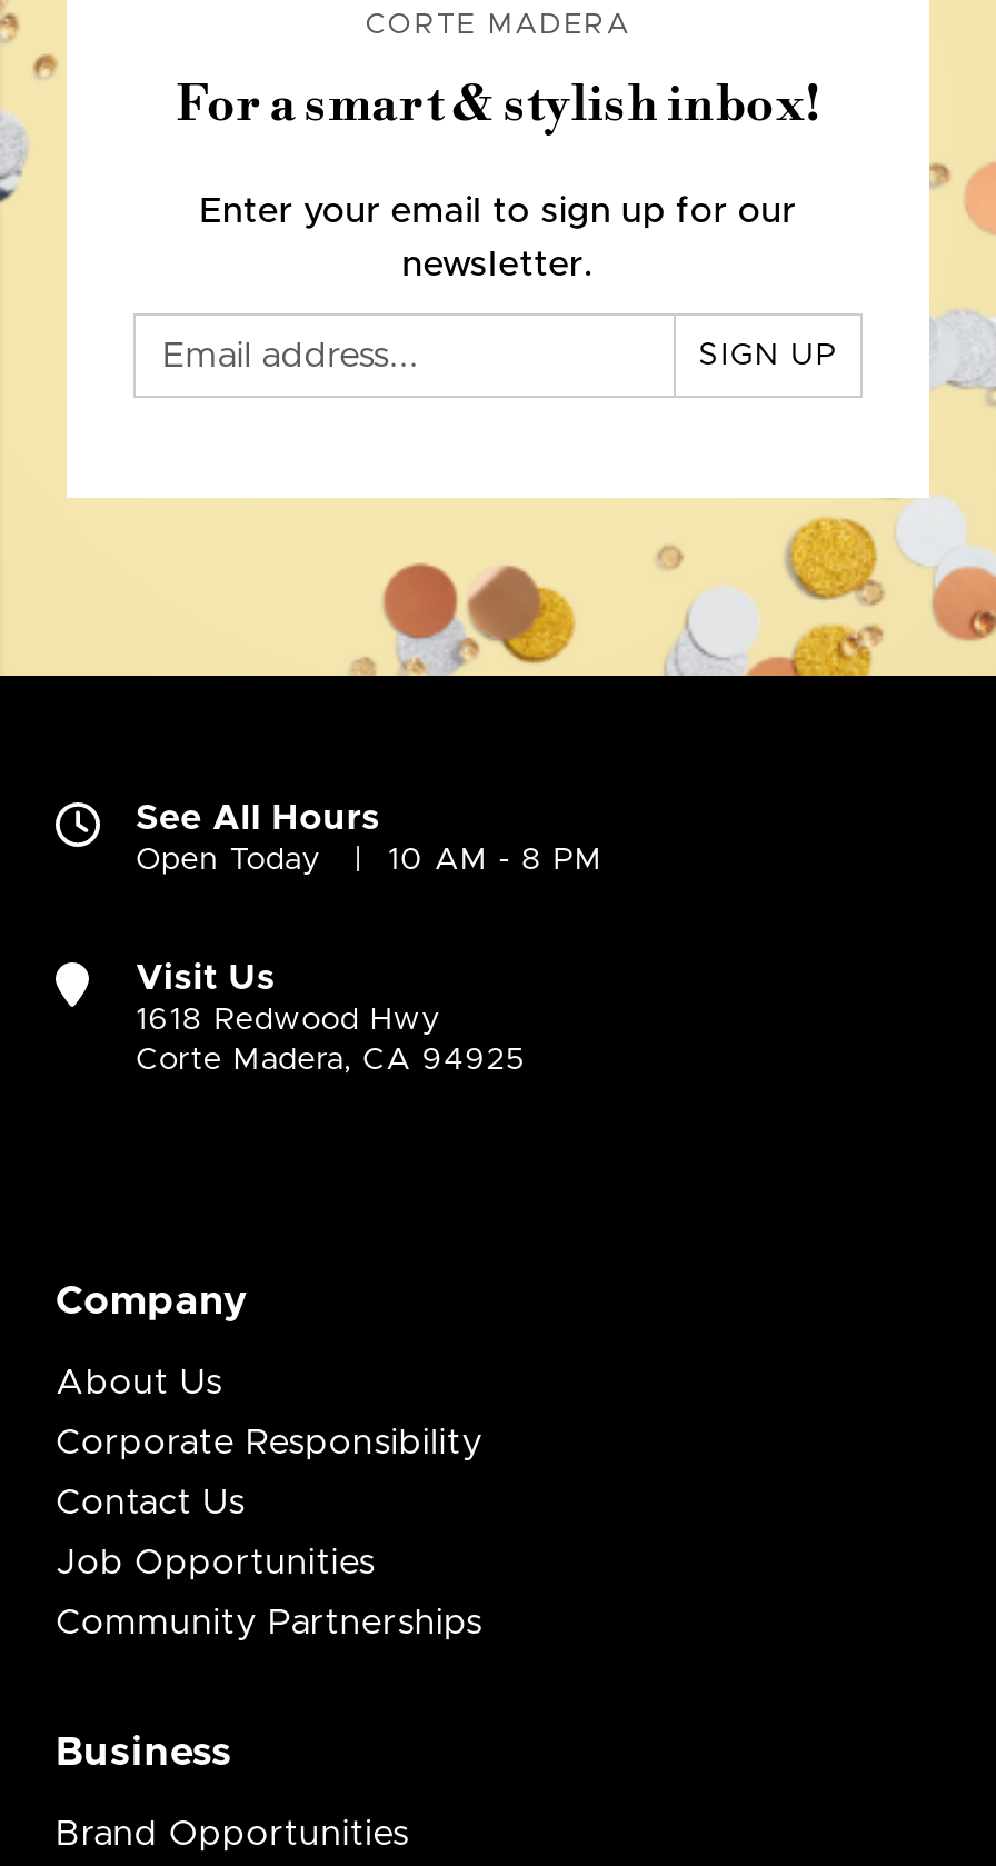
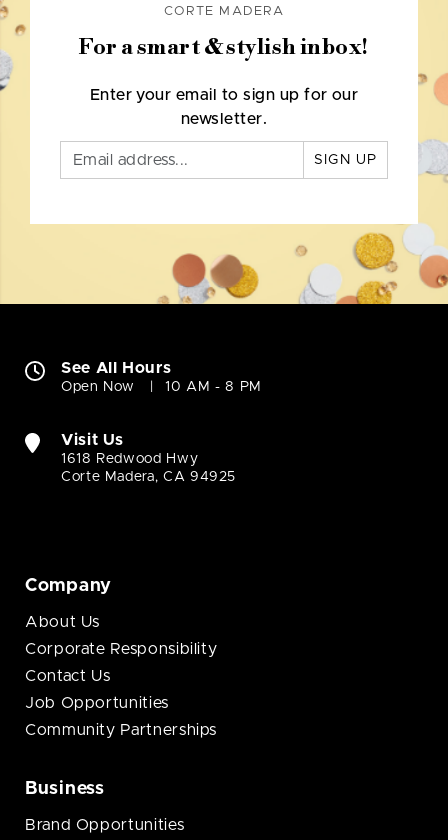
[136,845,321,876] Open Today -> [61,380,135,394] Open Now

